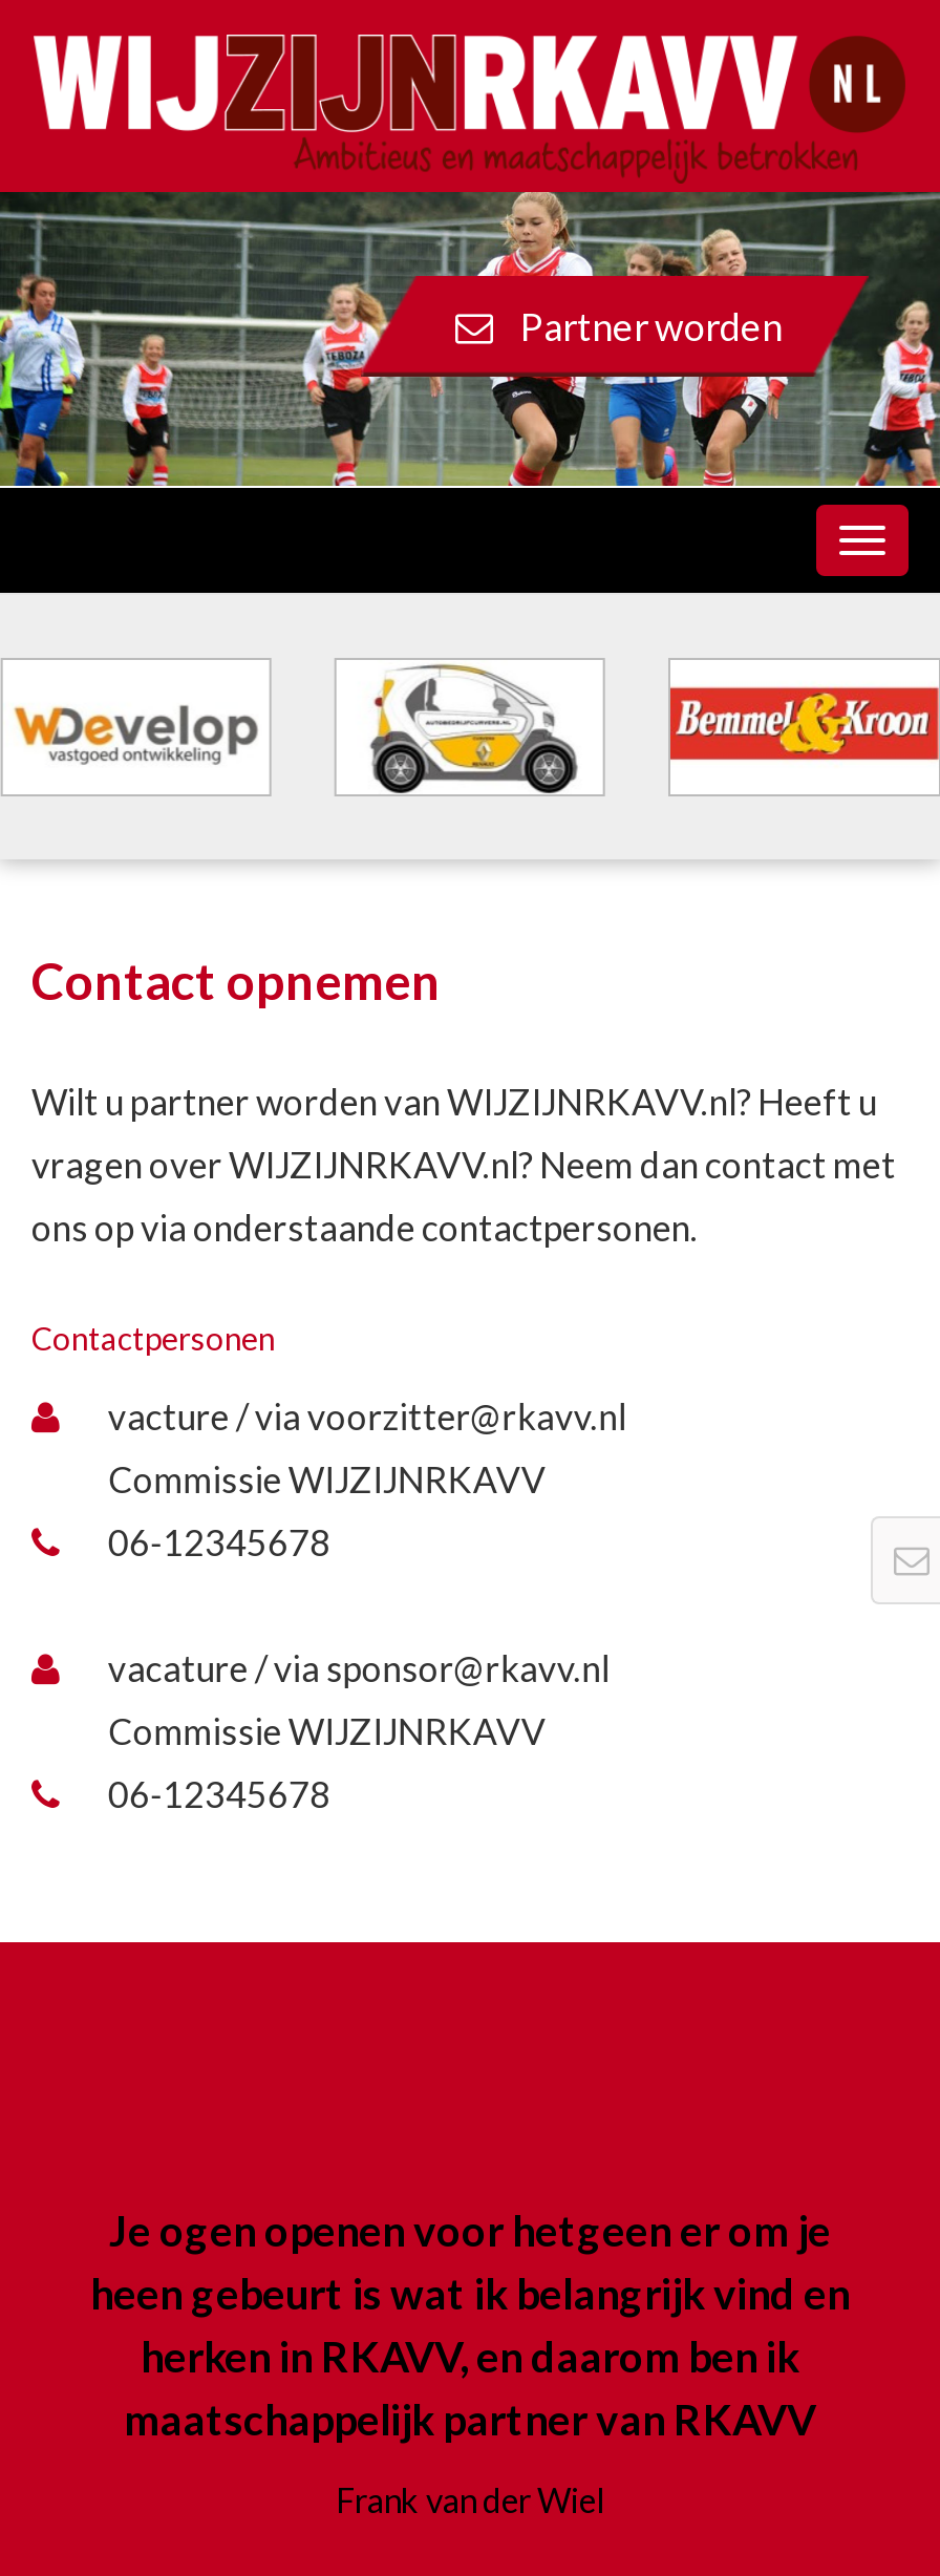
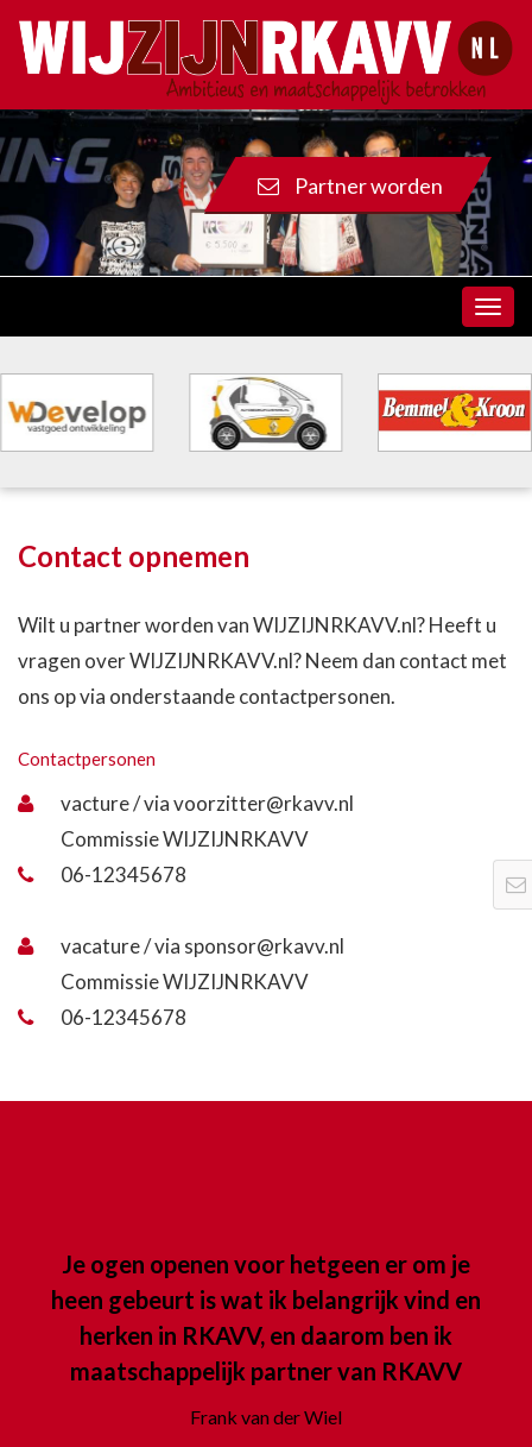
[6,190,934,488] [image] -> [4,108,528,277] [image]

